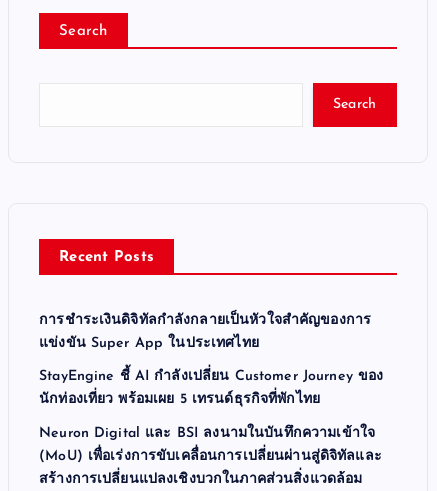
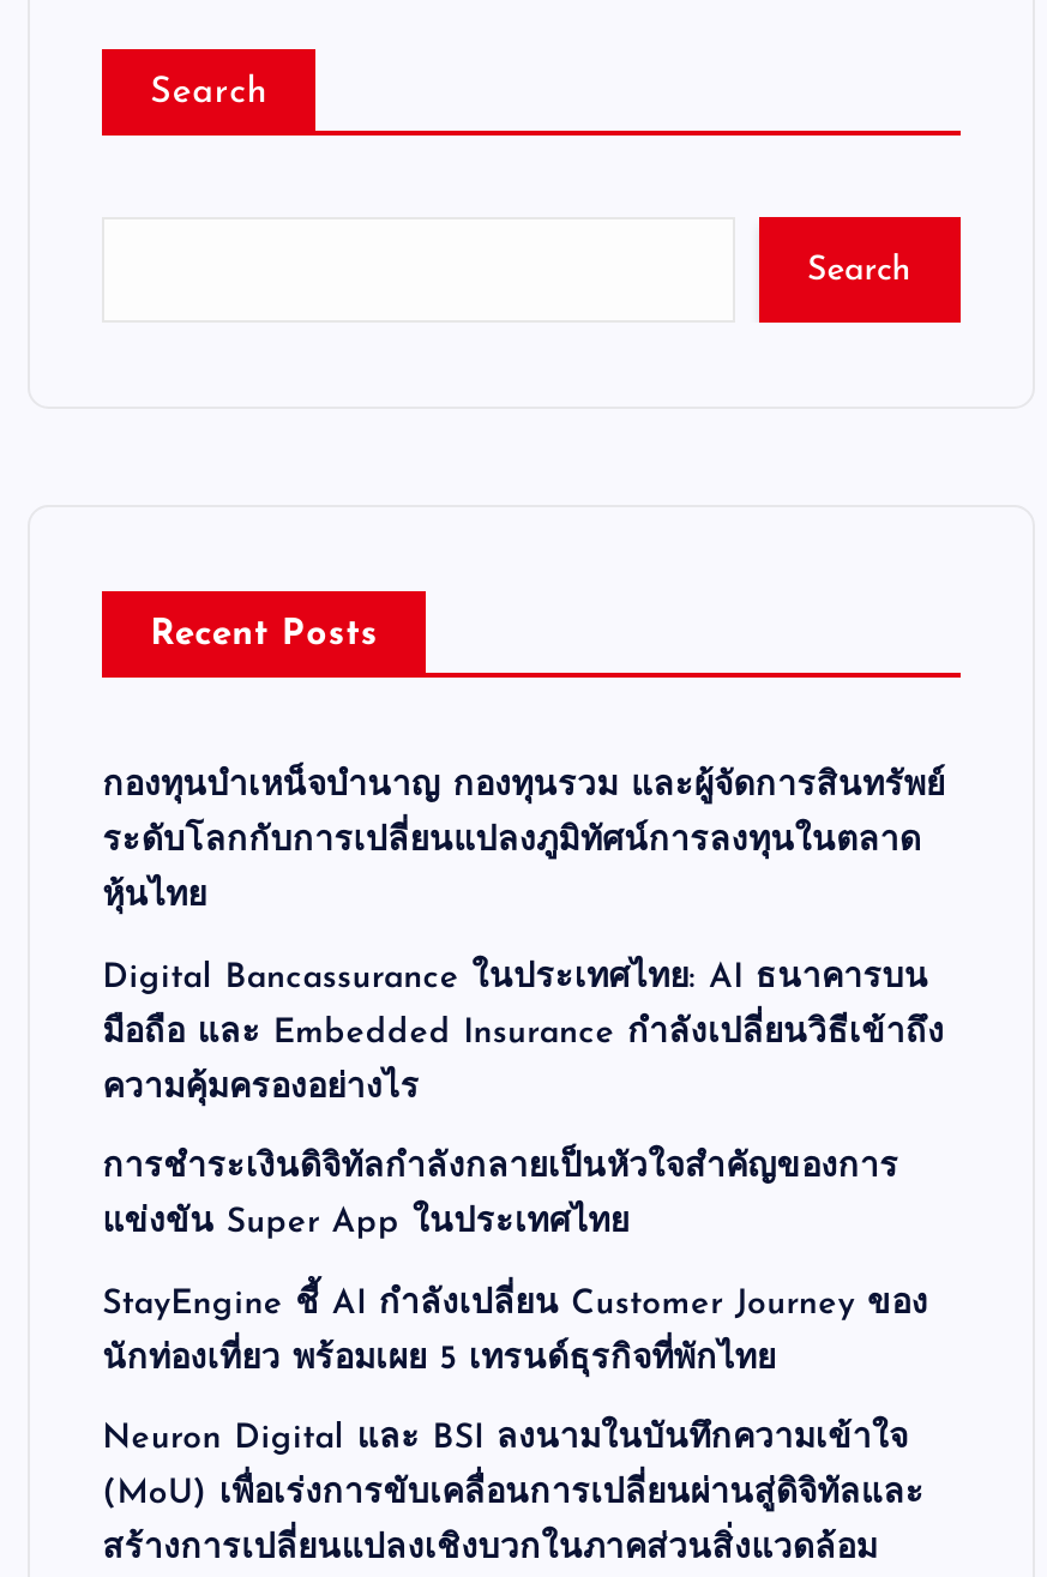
none -> [102,768,945,1106] กองทุนบำเหน็จบำนาญ กองทุนรวม และผู้จัดการสินทรัพย์ | ระดับโลกกับการเปลี่ยนแปลงภูมิทัศน์การลงทุนในตลาด | หุ้นไทย | Digital Bancassurance ในประเทศไทย: AI ธนาคารบน | มือถือ และ Embedded Insurance กำลังเปลี่ยนวิธีเข้าถึง | ความคุ้มครองอย่างไร

